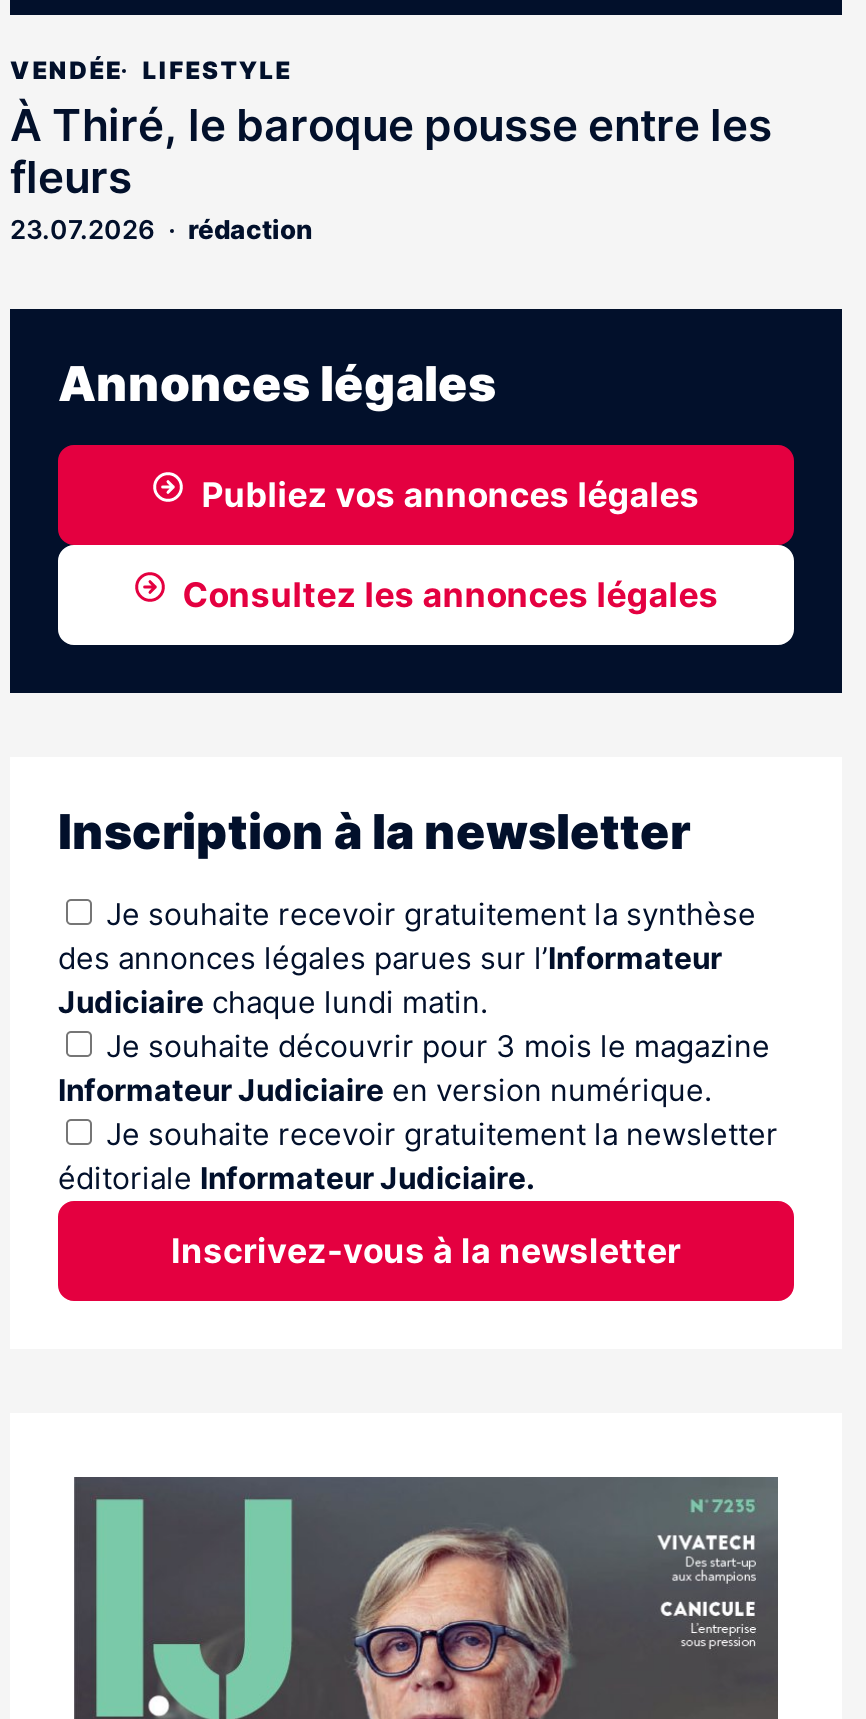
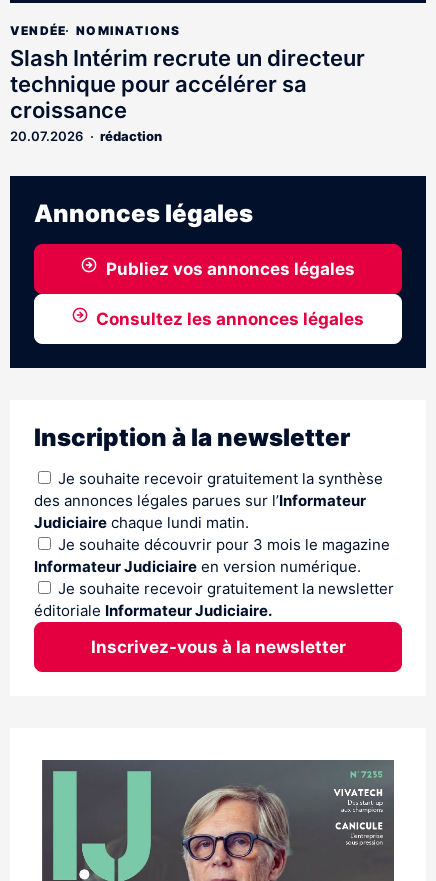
[10,55,772,245] LIFESTYLE | À Thiré, le baroque pousse entre les | fleurs | 23.07.2026 -> [10,23,365,144] NOMINATIONS | Slash Intérim recrute un directeur | technique pour accélérer sa | croissance | 20.07.2026

